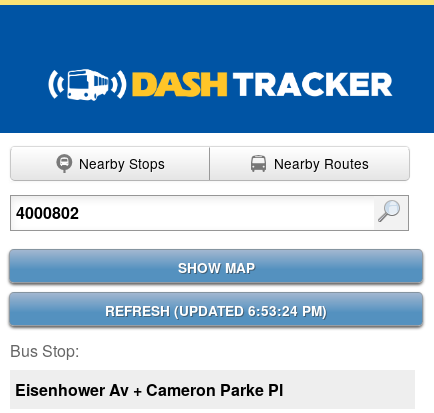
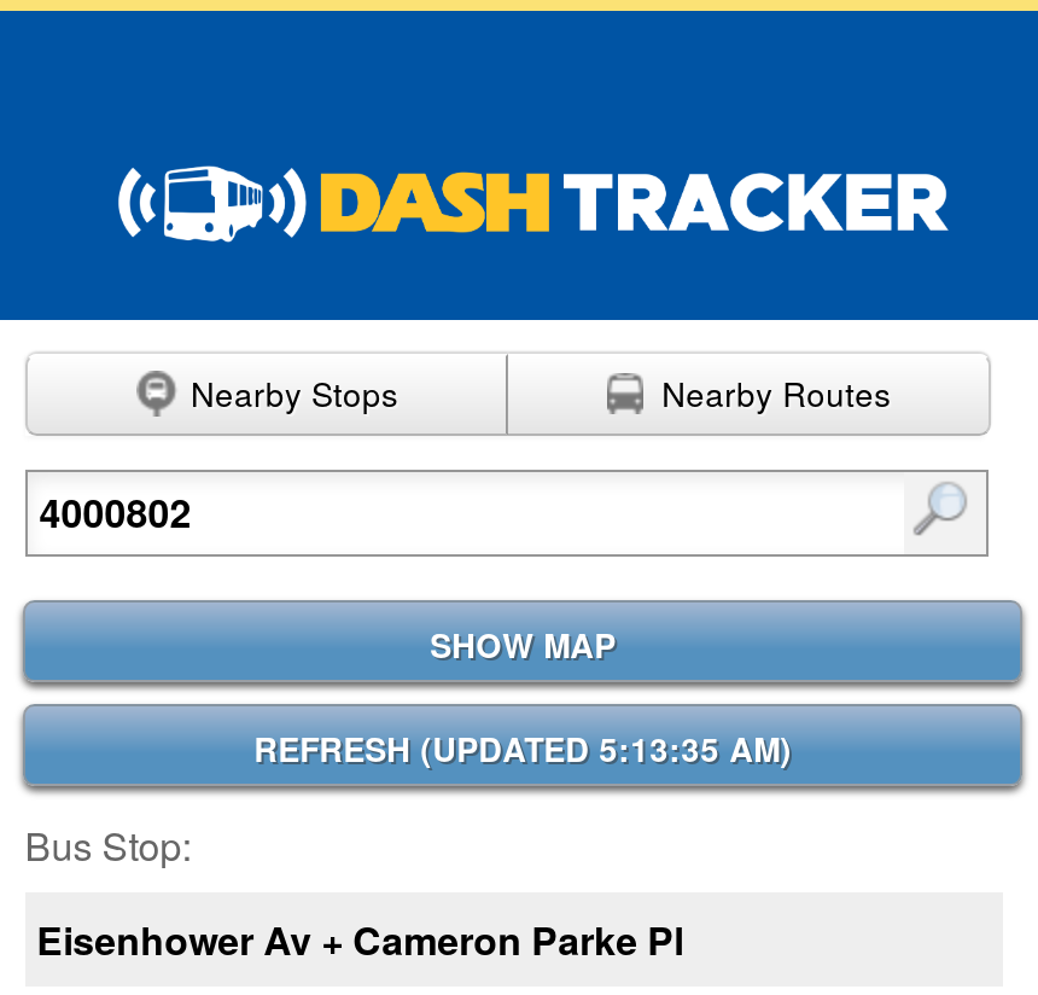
[105,301,327,320] REFRESH (UPDATED 6:53:24 PM) -> [254,726,792,772] REFRESH (UPDATED 5:13:35 AM)

